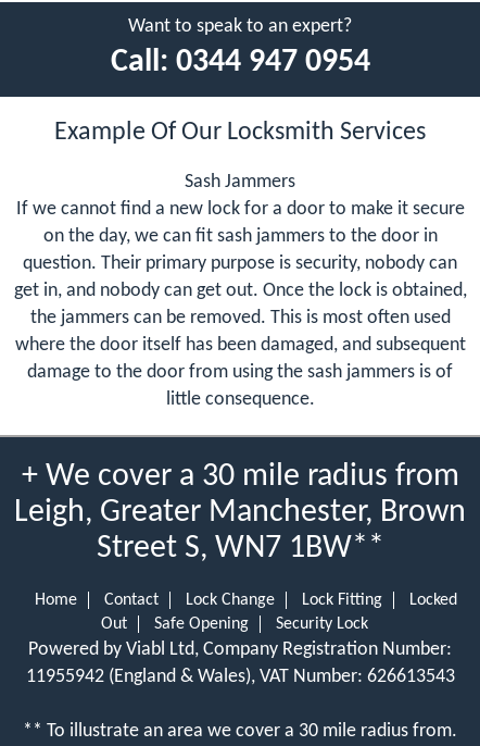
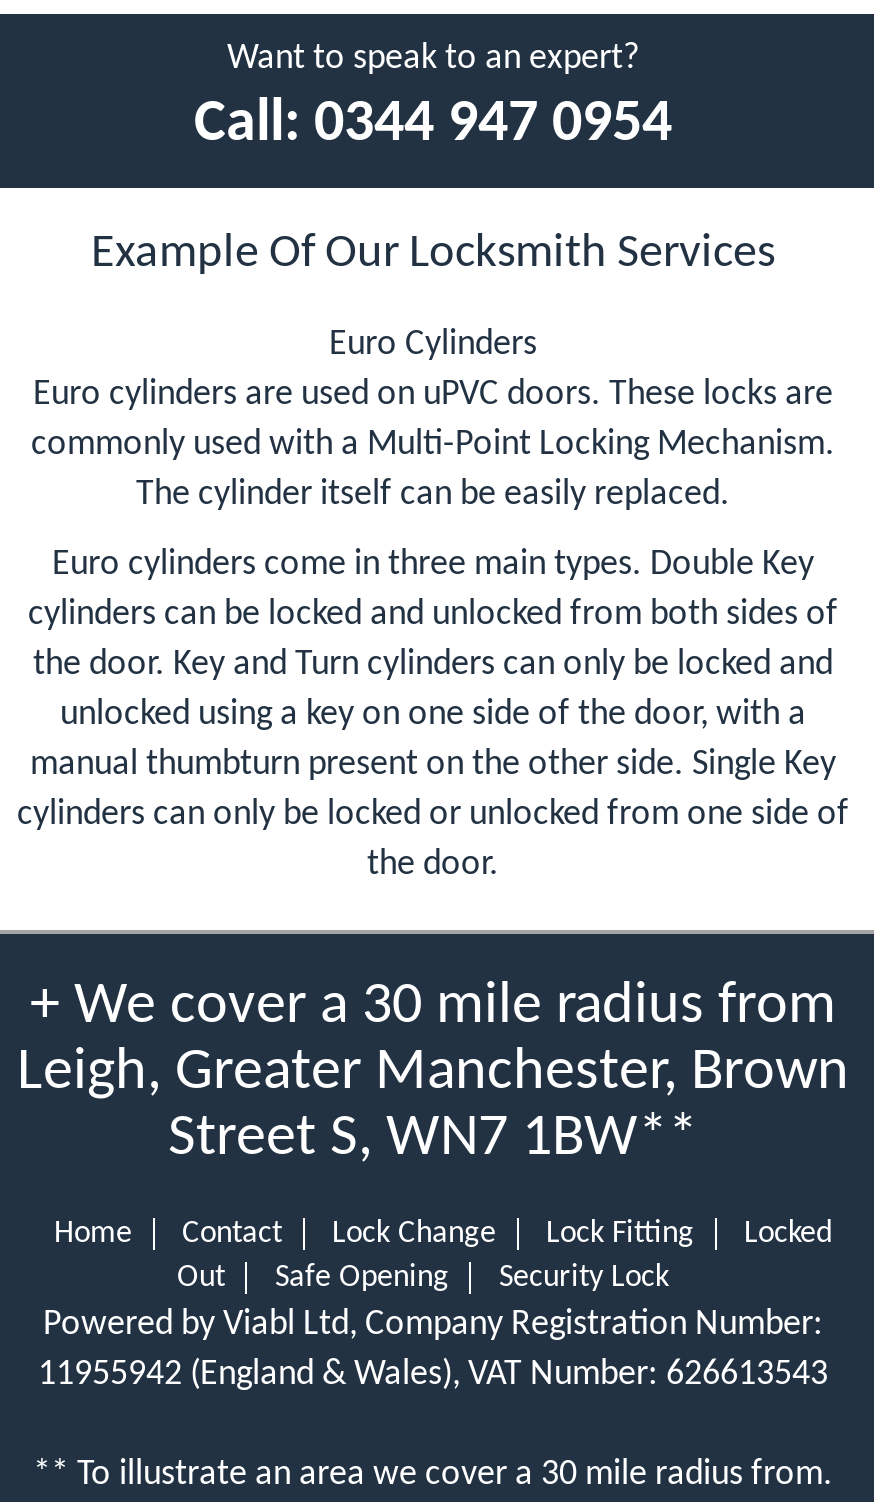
[14,171,466,409] Sash Jammers | If we cannot find a new lock for a door to make it secure | on the day, we can fit sash jammers to the door in | question. Their primary purpose is security, nobody can | get in, and nobody can get out. Once the lock is obtained, | the jammers can be removed. This is most often used | where the door itself has been damaged, and subsequent | damage to the door from using the sash jammers is of | little consequence. -> [17,325,849,883] Euro Cylinders | Euro cylinders are used on uPVC doors. These locks are | commonly used with a Multi-Point Locking Mechanism. | The cylinder itself can be easily replaced. | Euro cylinders come in three main types. Double Key | cylinders can be locked and unlocked from both sides of | the door. Key and Turn cylinders can only be locked and | unlocked using a key on one side of the door, with a | manual thumbturn present on the other side. Single Key | cylinders can only be locked or unlocked from one side of | the door.

